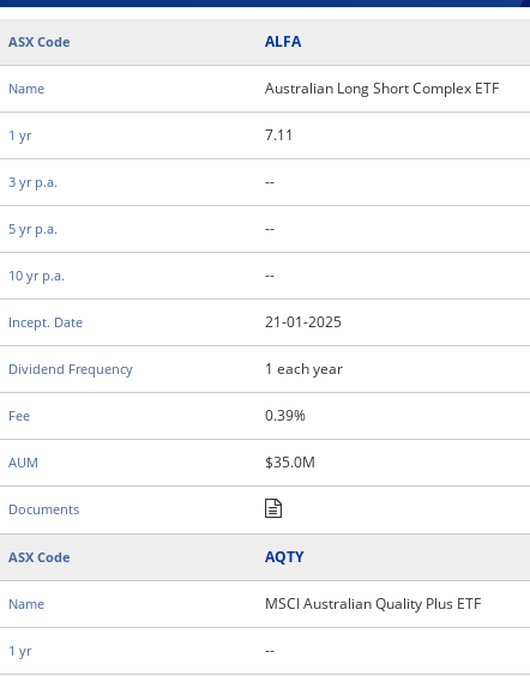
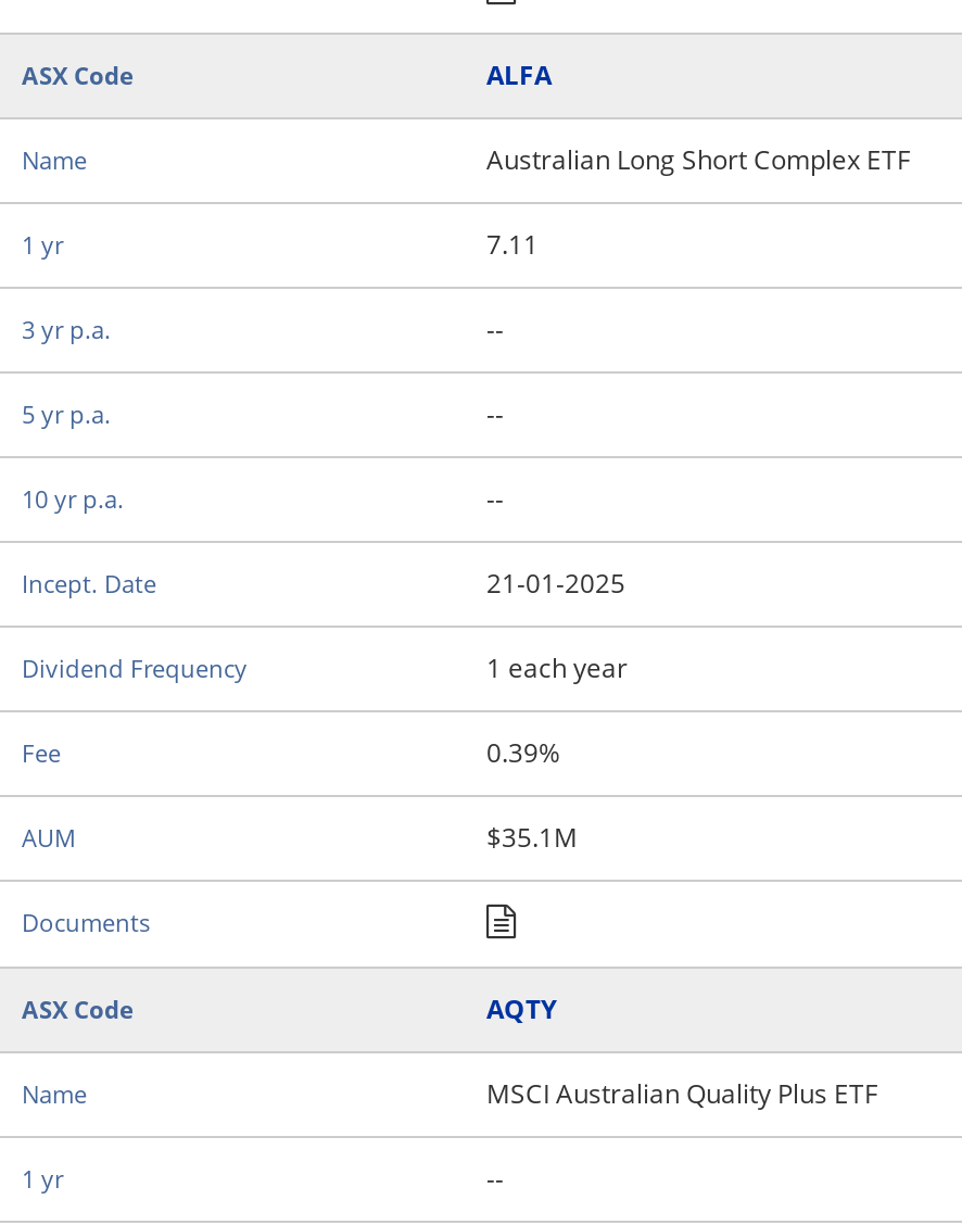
[265,452,315,472] $35.0M -> [486,819,578,856] $35.1M

